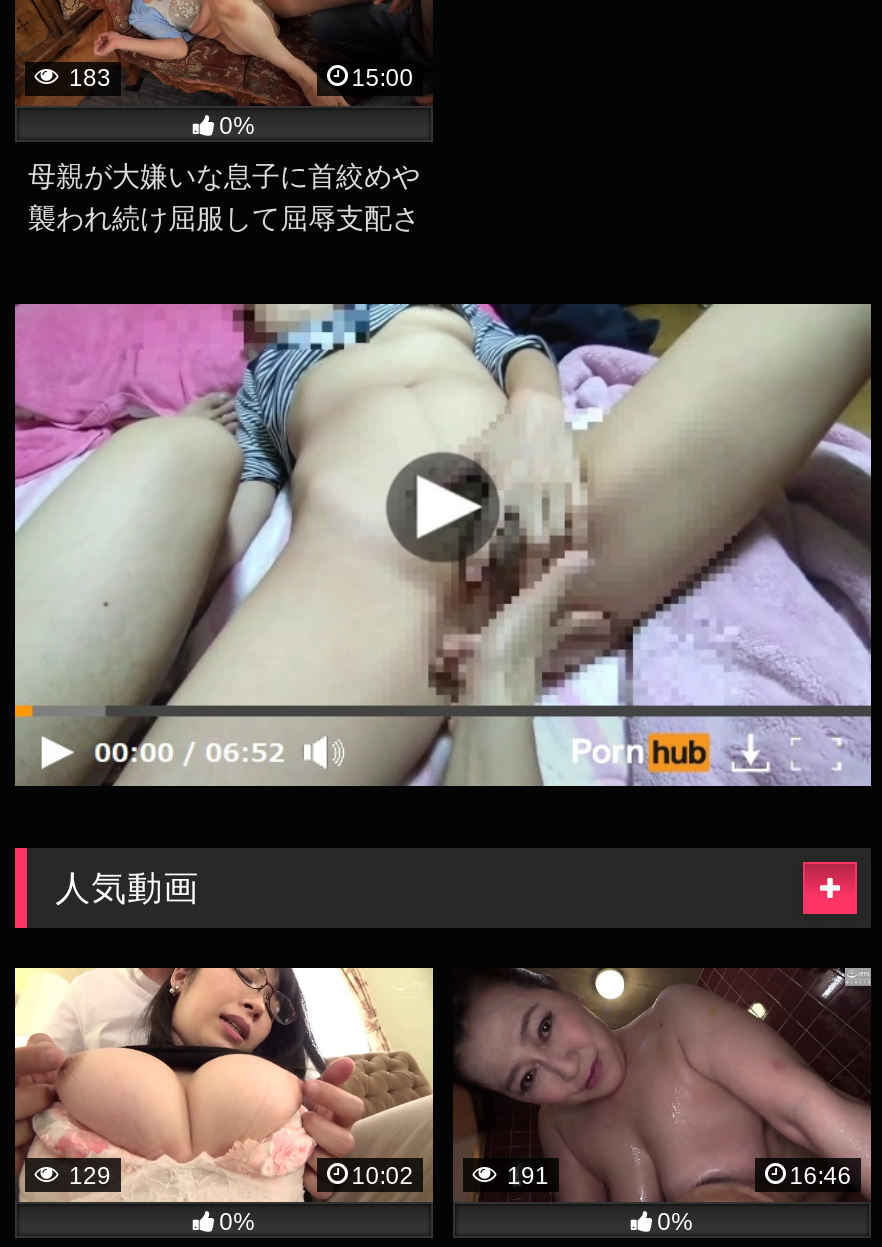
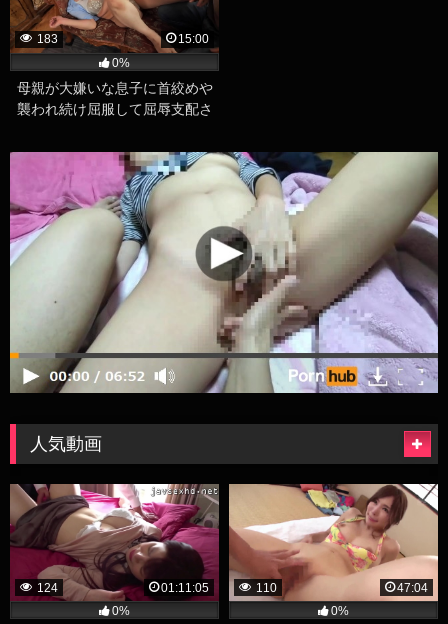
[13,966,435,1204] [image] | 129 -> [10,483,219,601] [image] | 124
[453,968,871,1202] [image] | 191 | 16:46 -> [228,483,439,602] [image] | 110 | 47:04
[351,1161,413,1189] 10:02 -> [161,581,209,595] 01:11:05

